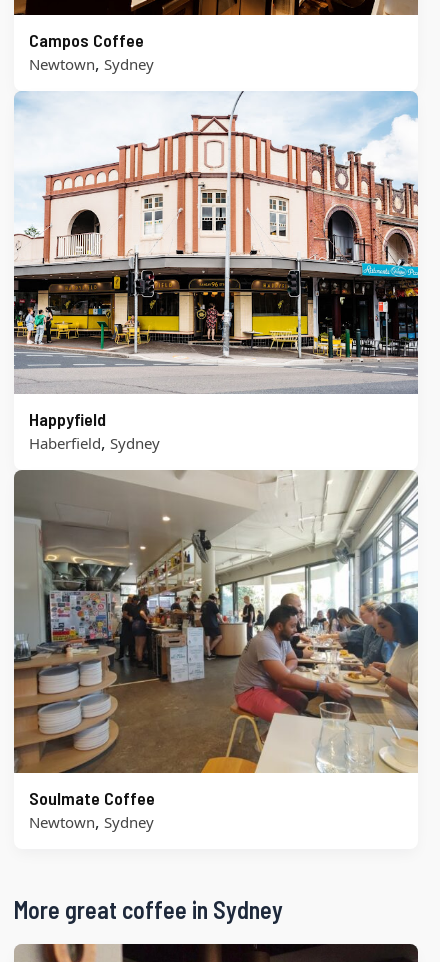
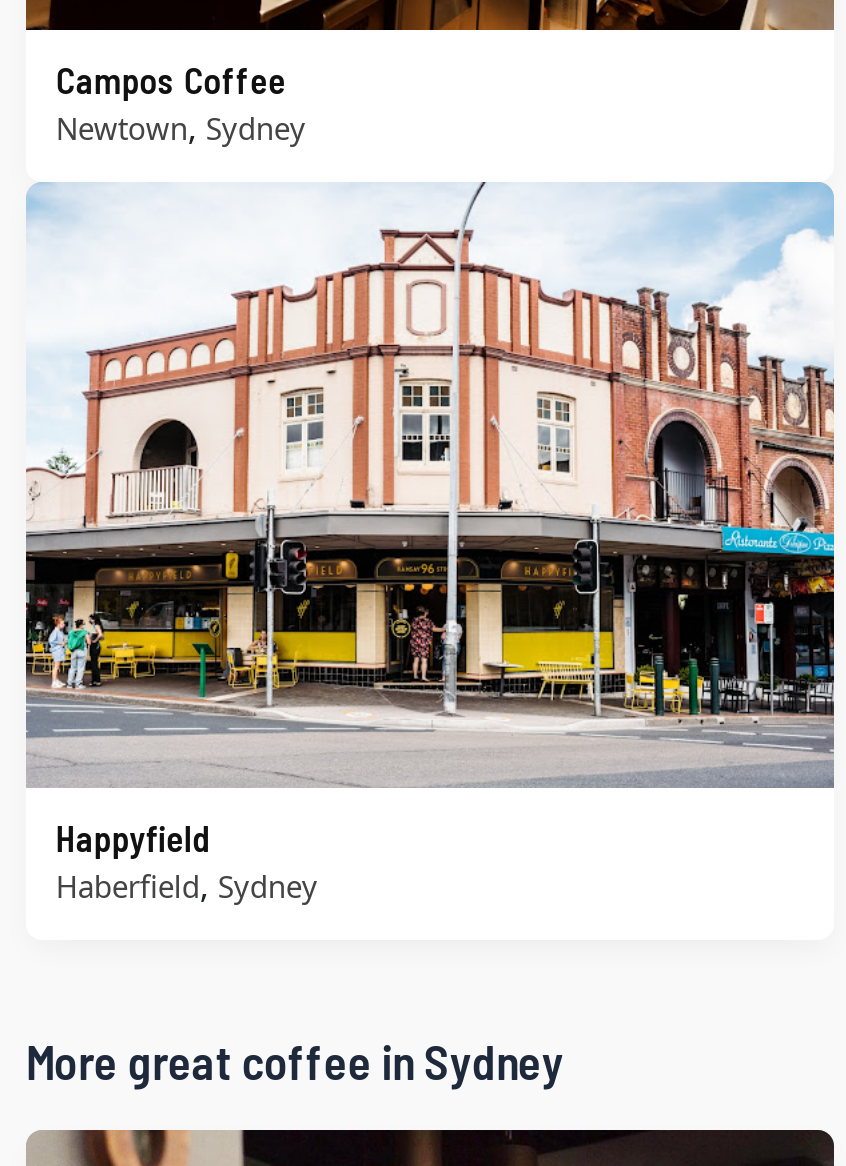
[13,469,419,833] [image] | Soulmate Coffee | Newtown, Sydney -> none

